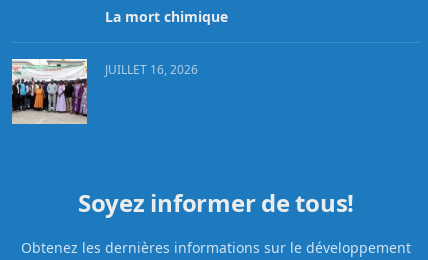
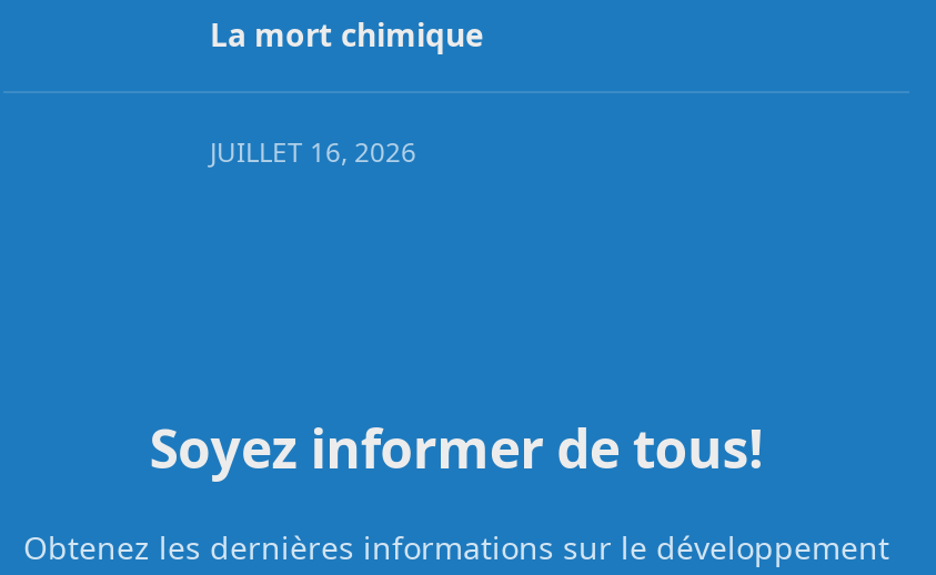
[11,58,88,125] [image] -> none

